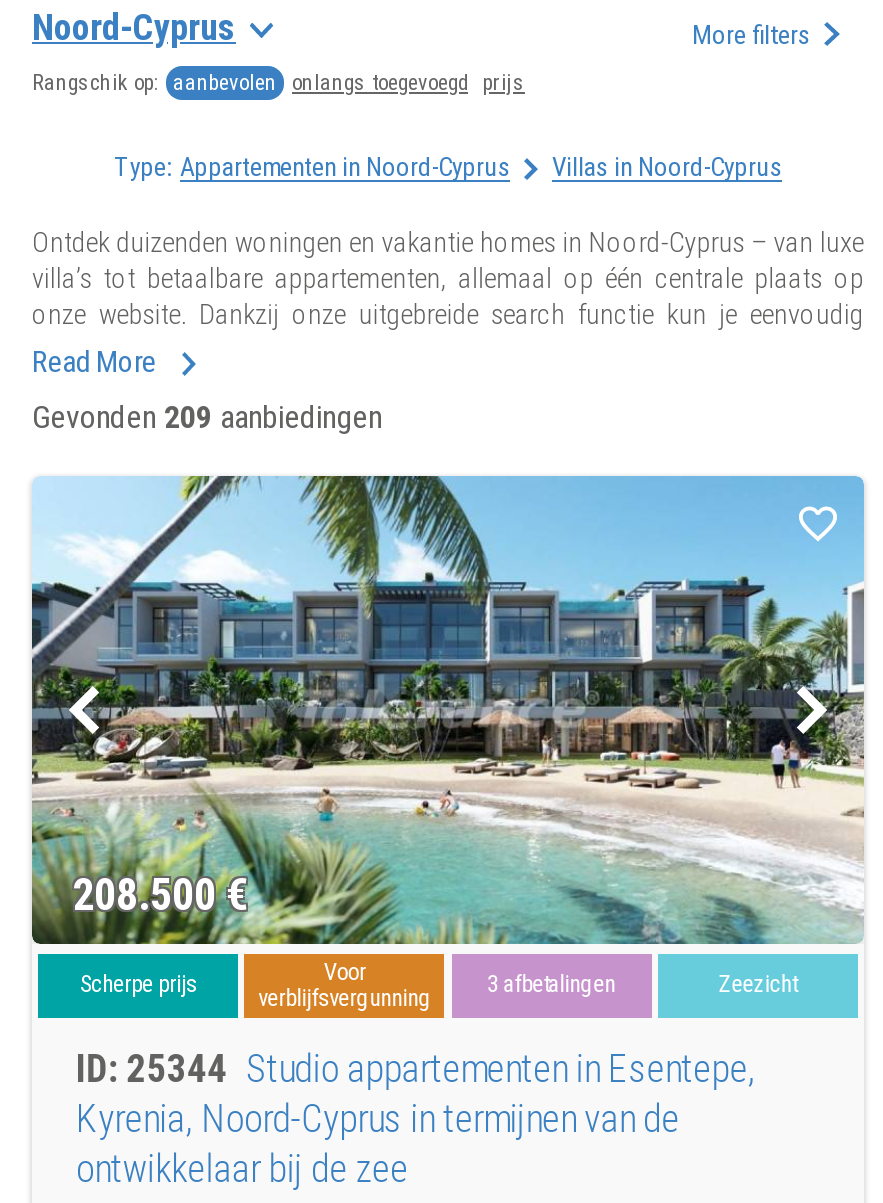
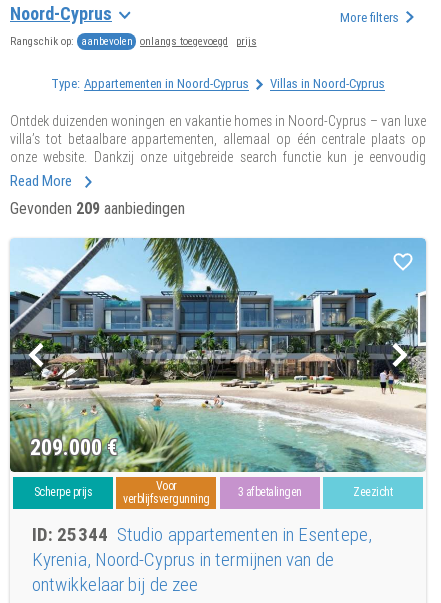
[72,870,248,920] 208.500€ -> [30,435,118,460] 209.000€

